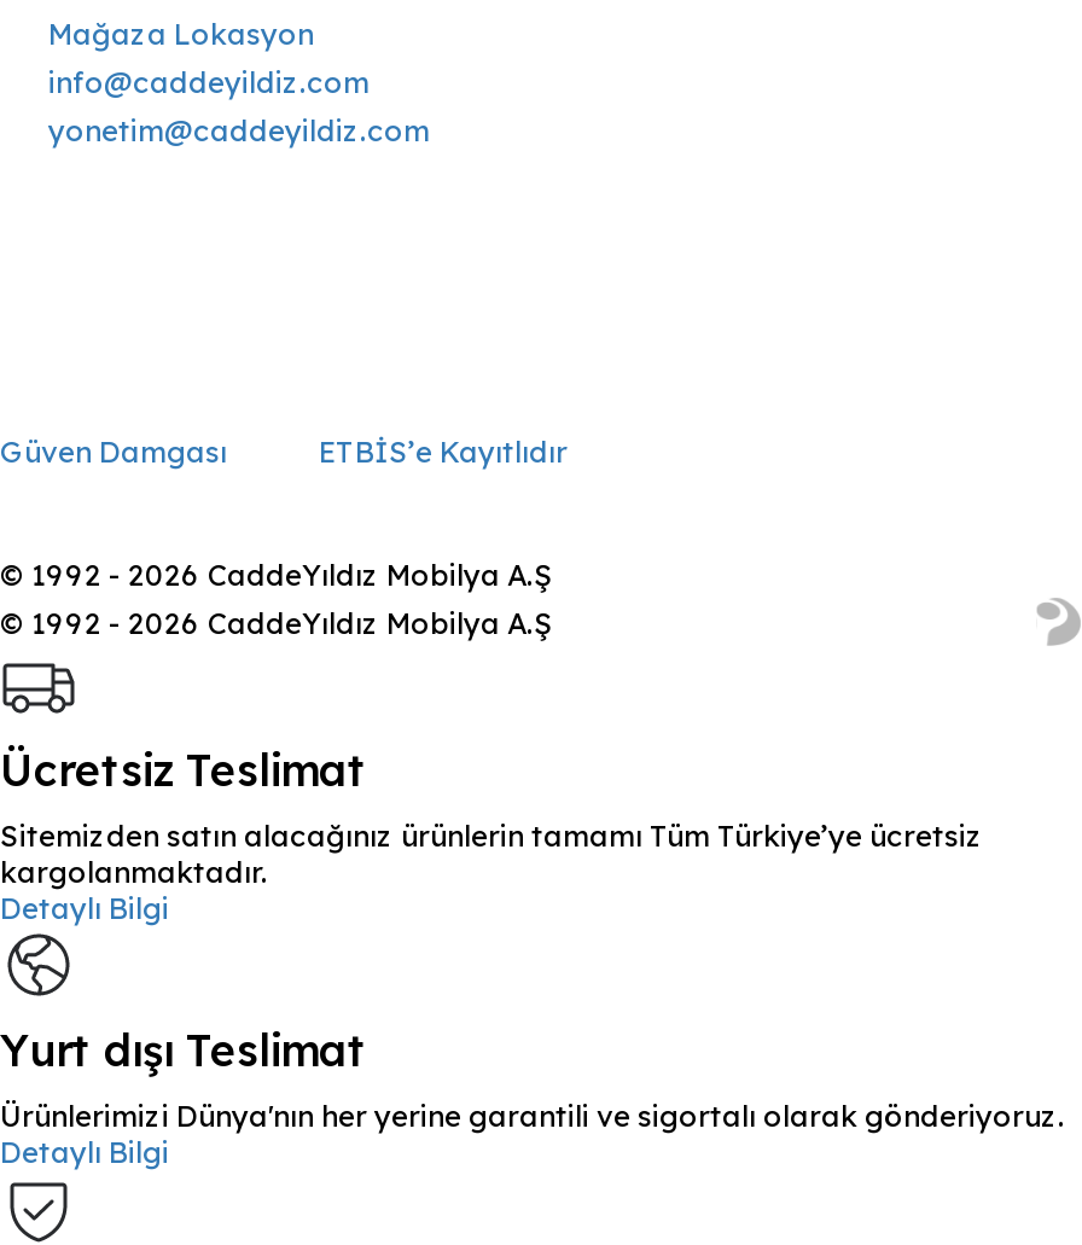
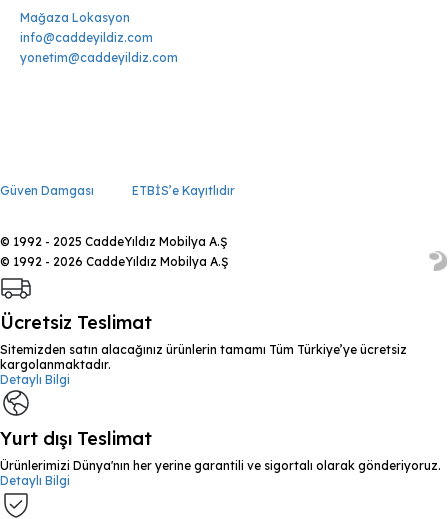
[0,557,551,593] © 1992 - 2026 CaddeYıldız Mobilya A.Ş -> [0,234,227,249] © 1992 - 2025 CaddeYıldız Mobilya A.Ş

